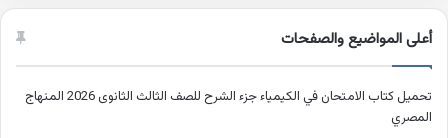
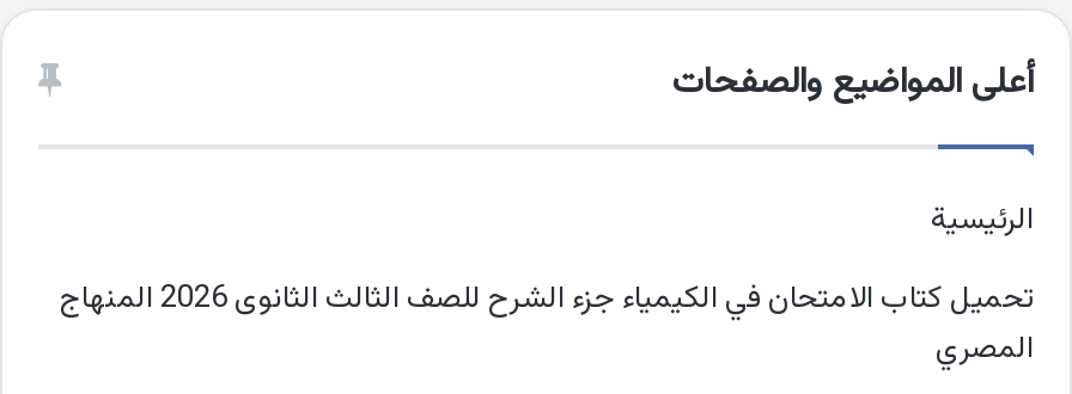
none -> [931,197,1034,245] الرئيسية

